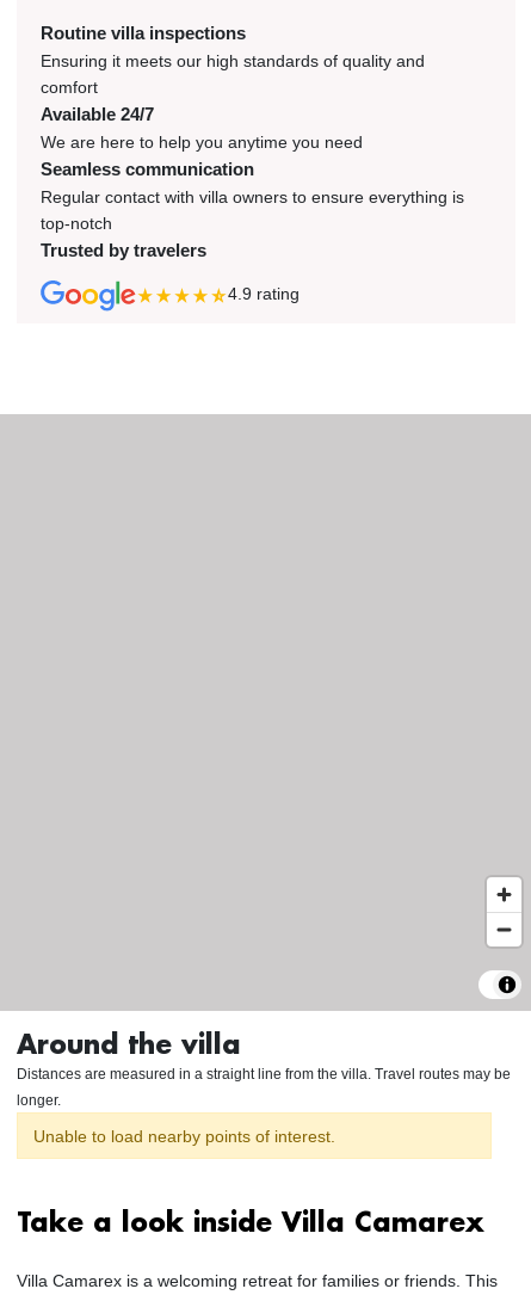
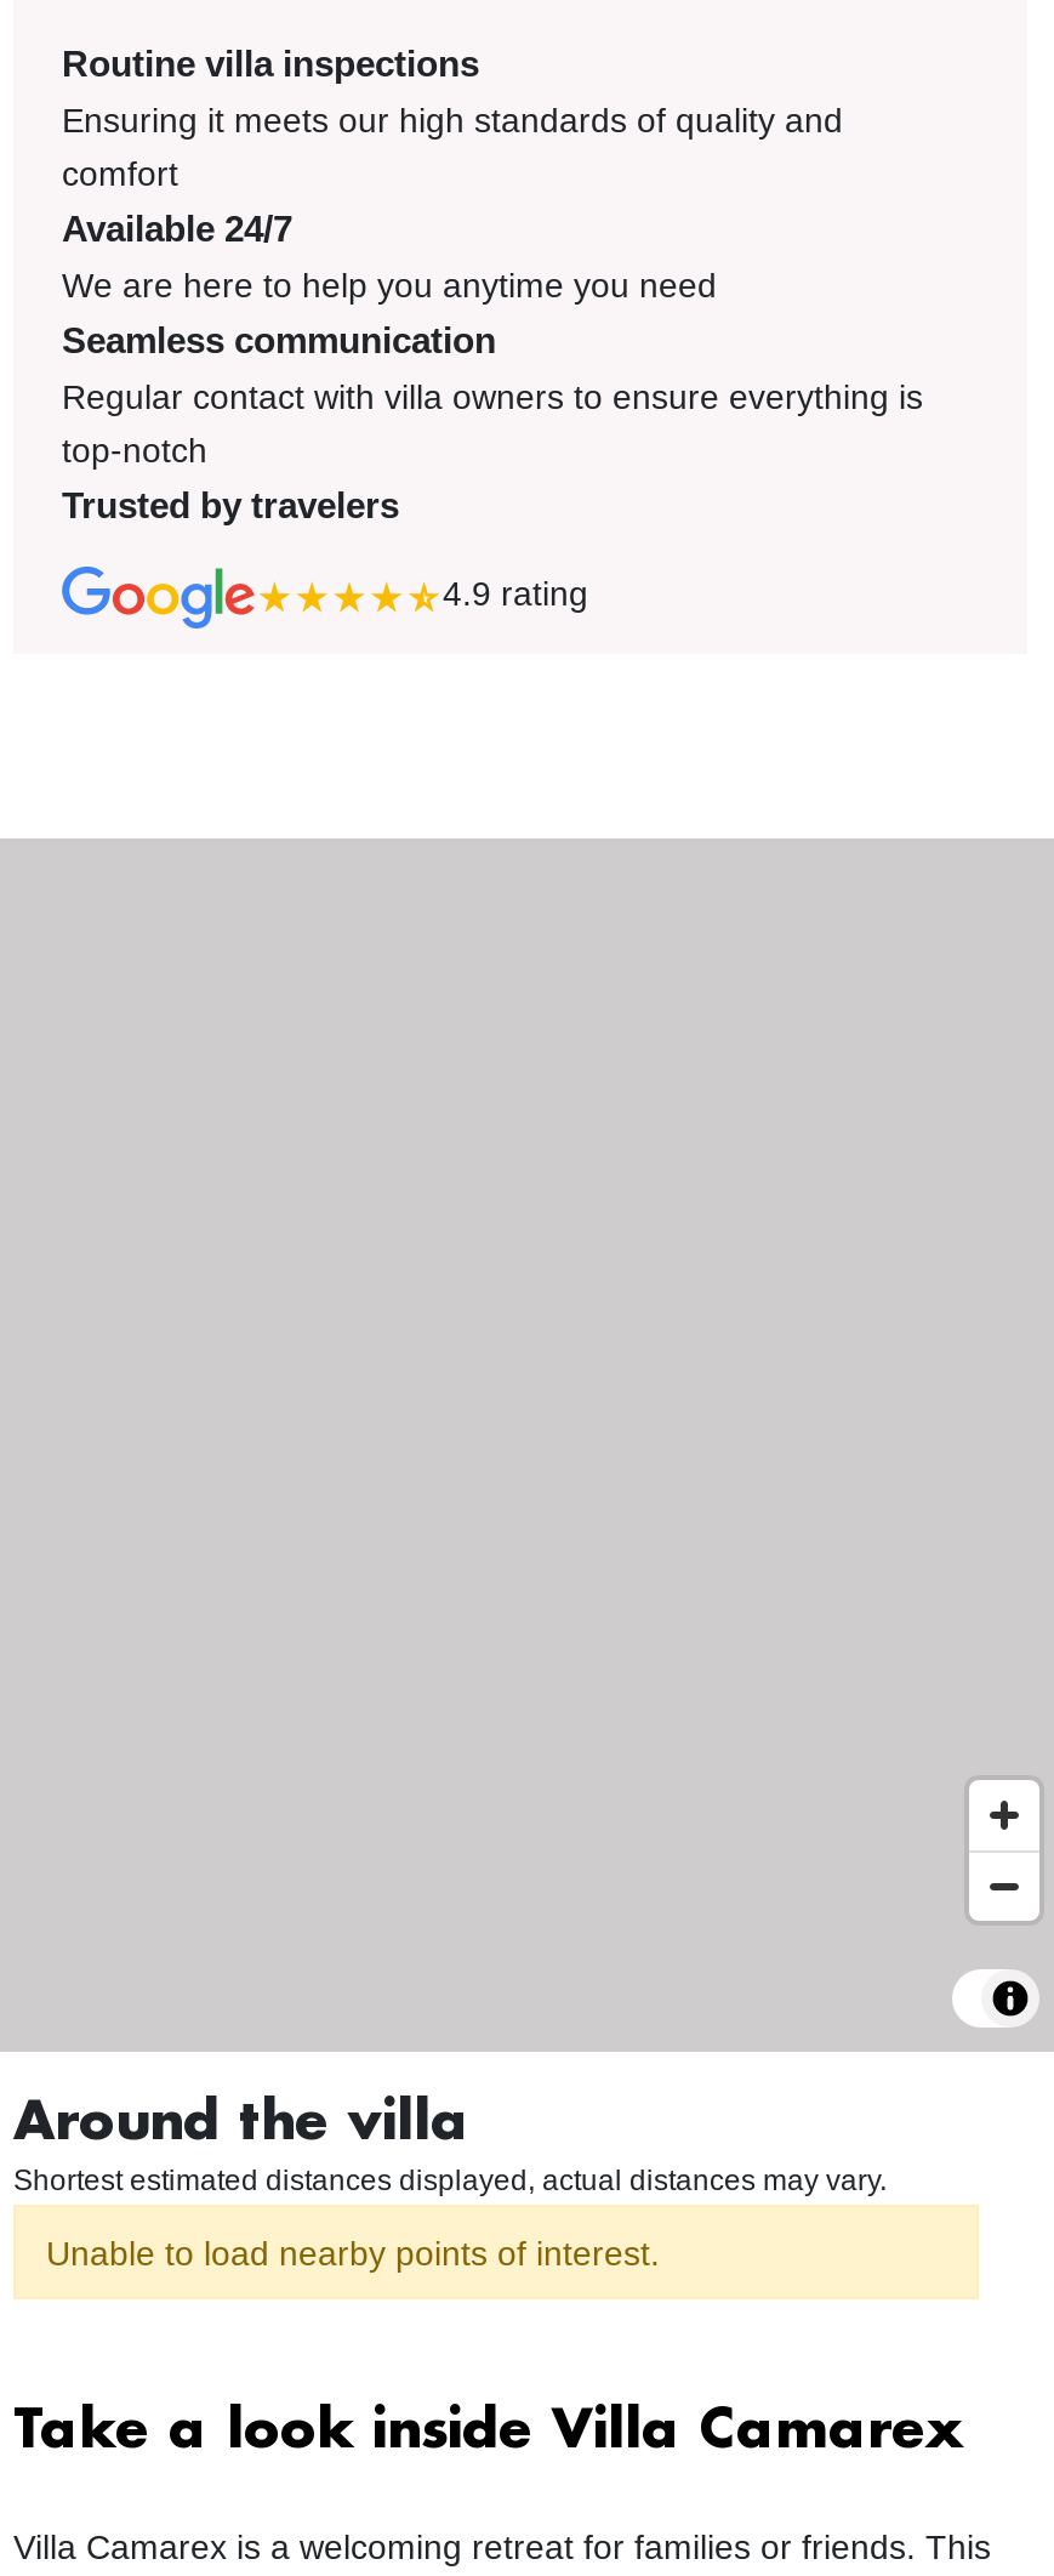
[17,1066,511,1109] Distances are measured in a straight line from the villa. Travel routes may be | longer. -> [13,2164,887,2198] Shortest estimated distances displayed, actual distances may vary.

